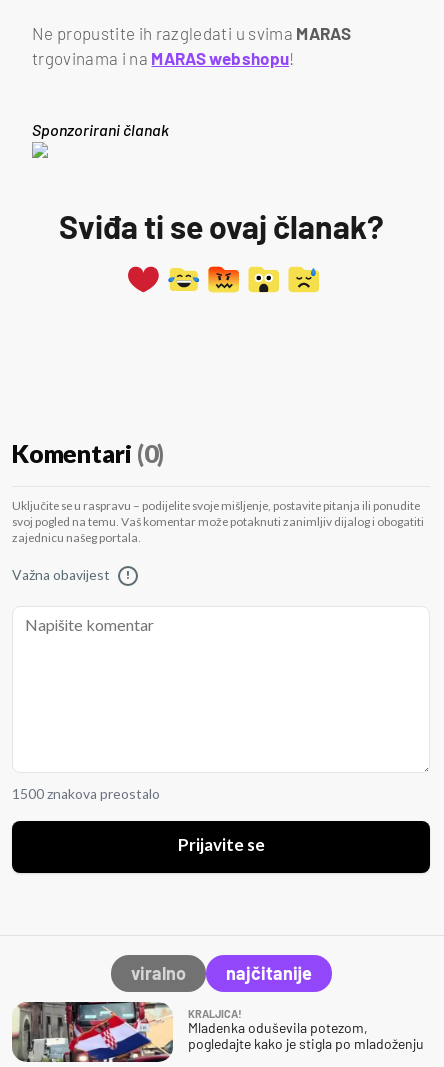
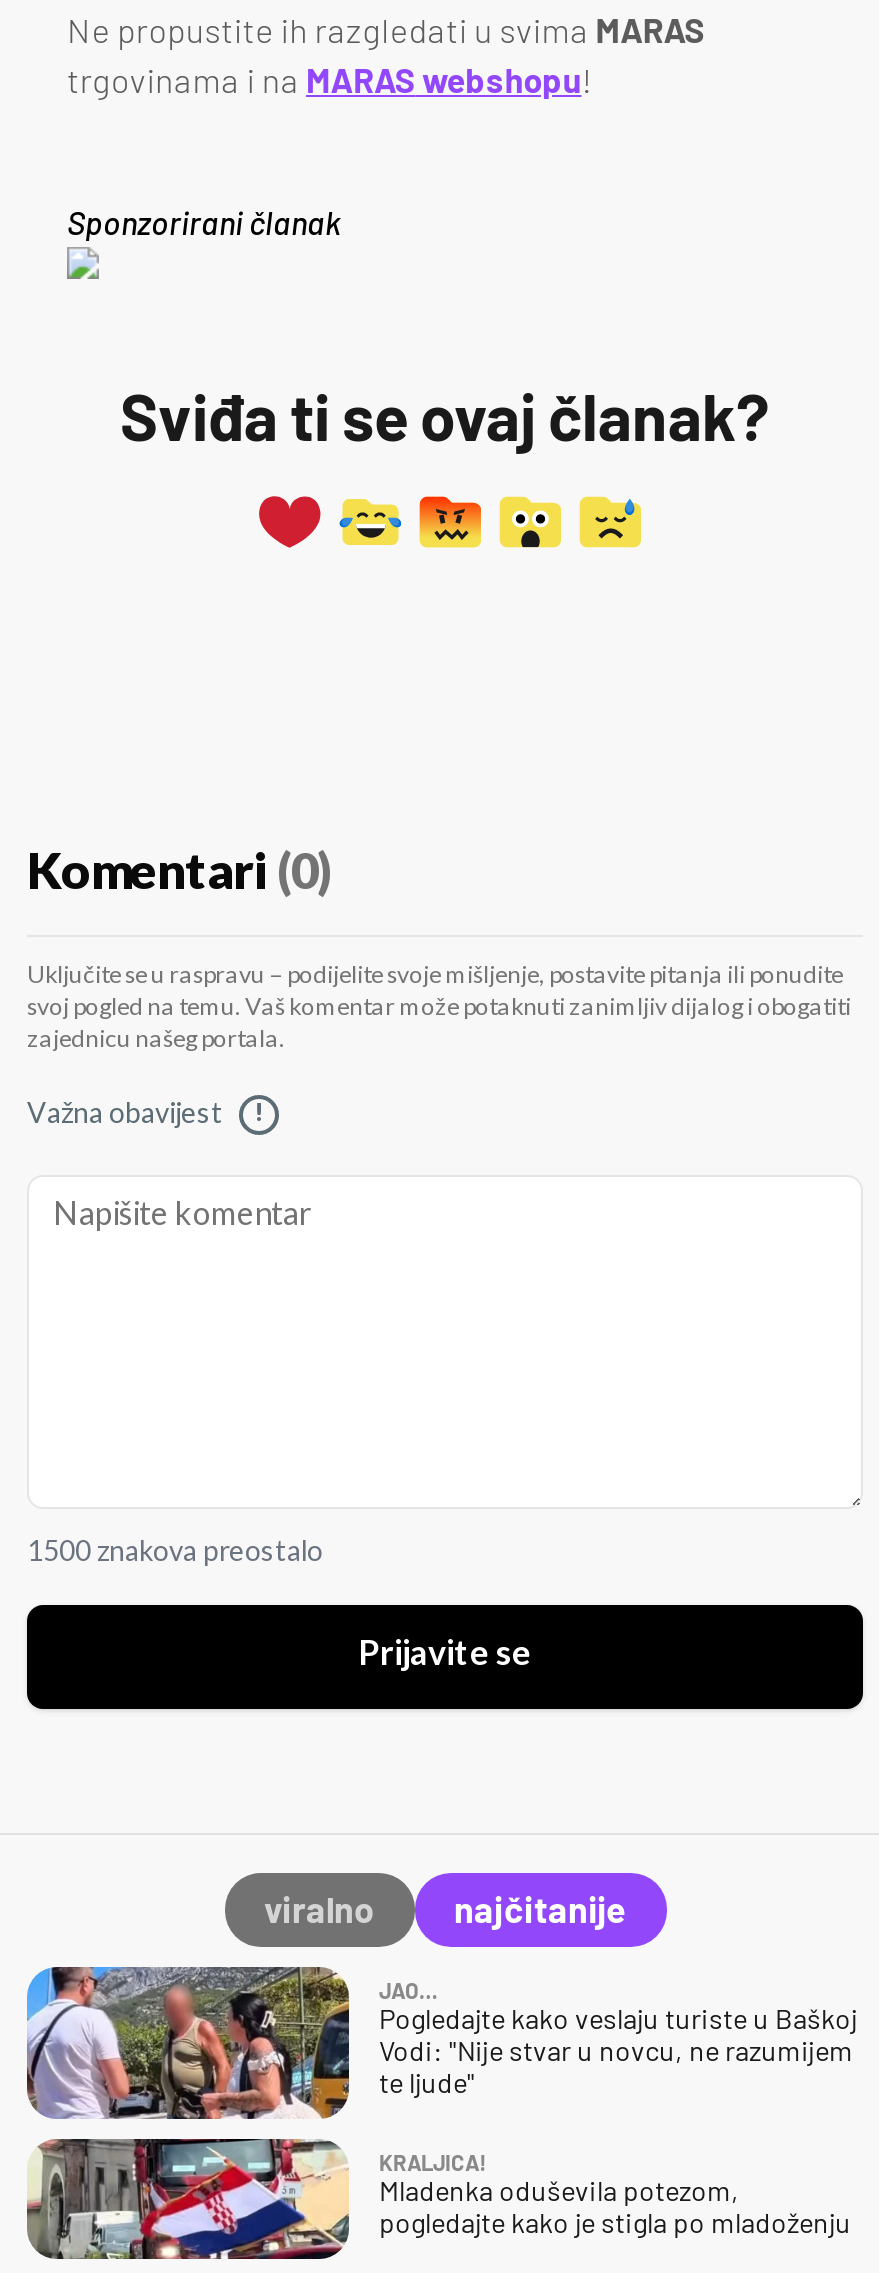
none -> [25,1965,857,2121] [image] | JAO… | Pogledajte kako veslaju turiste u Baškoj | Vodi: "Nije stvar u novcu, ne razumijem | te ljude"

